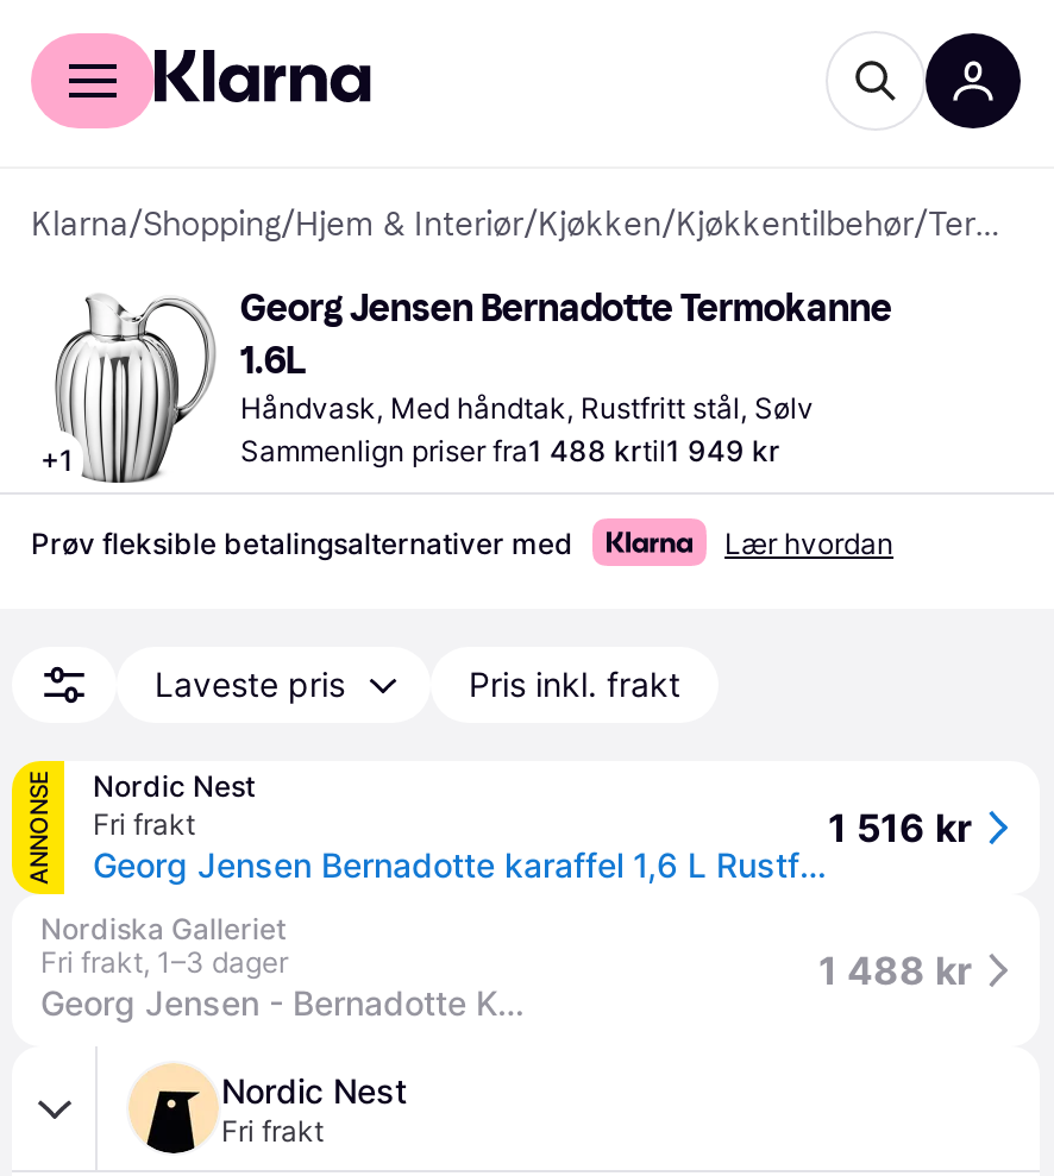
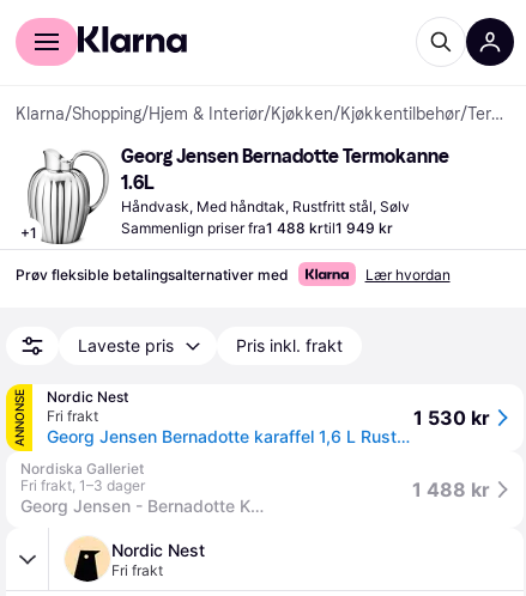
[828,804,973,851] 1 516 kr -> [413,406,490,430] 1 530 kr

